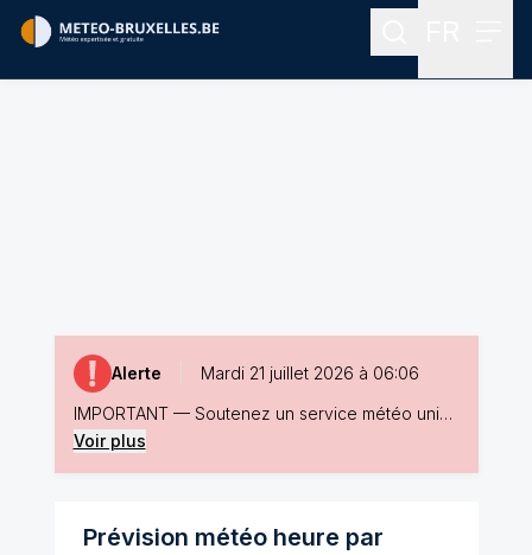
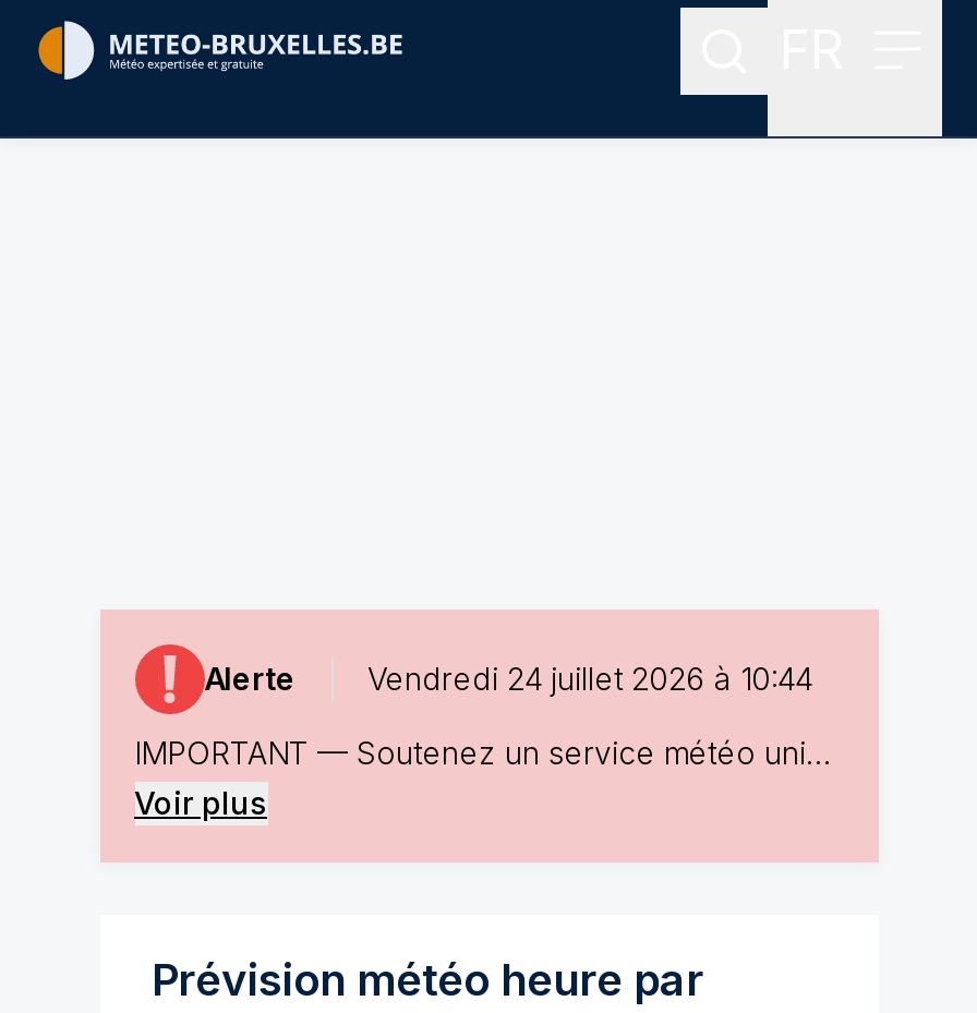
[200,363,419,383] Mardi 21 juillet 2026 à 06:06 -> [367,660,812,697] Vendredi 24 juillet 2026 à 10:44

